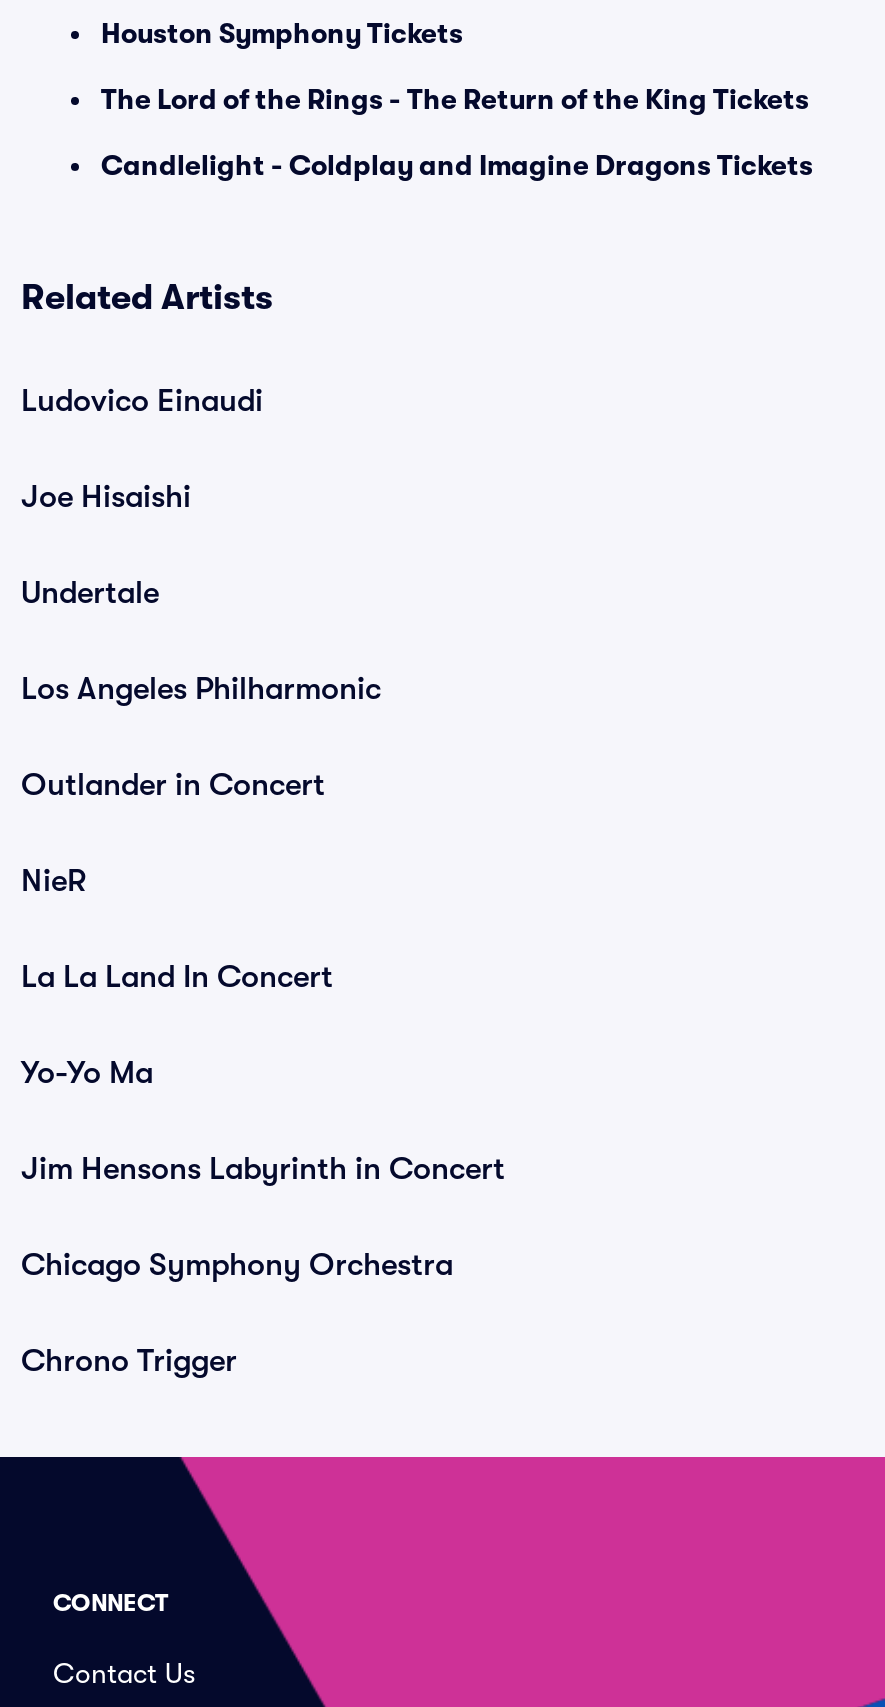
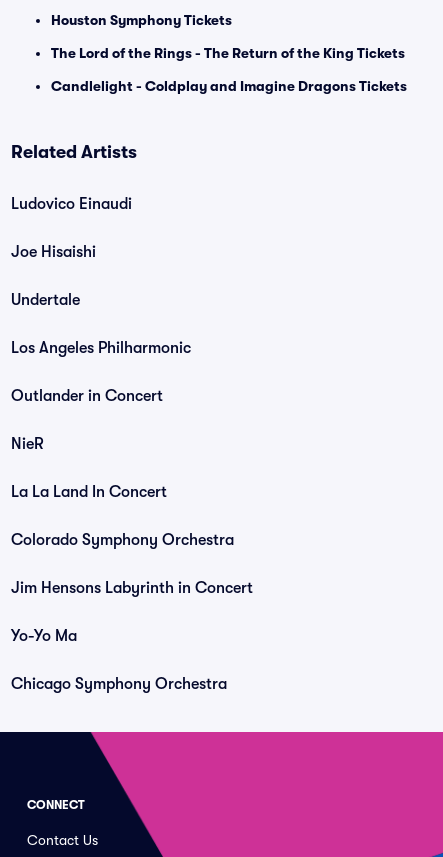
none -> [11,531,234,549] Colorado Symphony Orchestra
moved [21,1055,153,1091] -> [11,627,77,645]: Yo-Yo Ma
moved [21,1247,453,1283] -> [11,675,227,693]: Chicago Symphony Orchestra
[21,1343,237,1379] Chrono Trigger -> none

